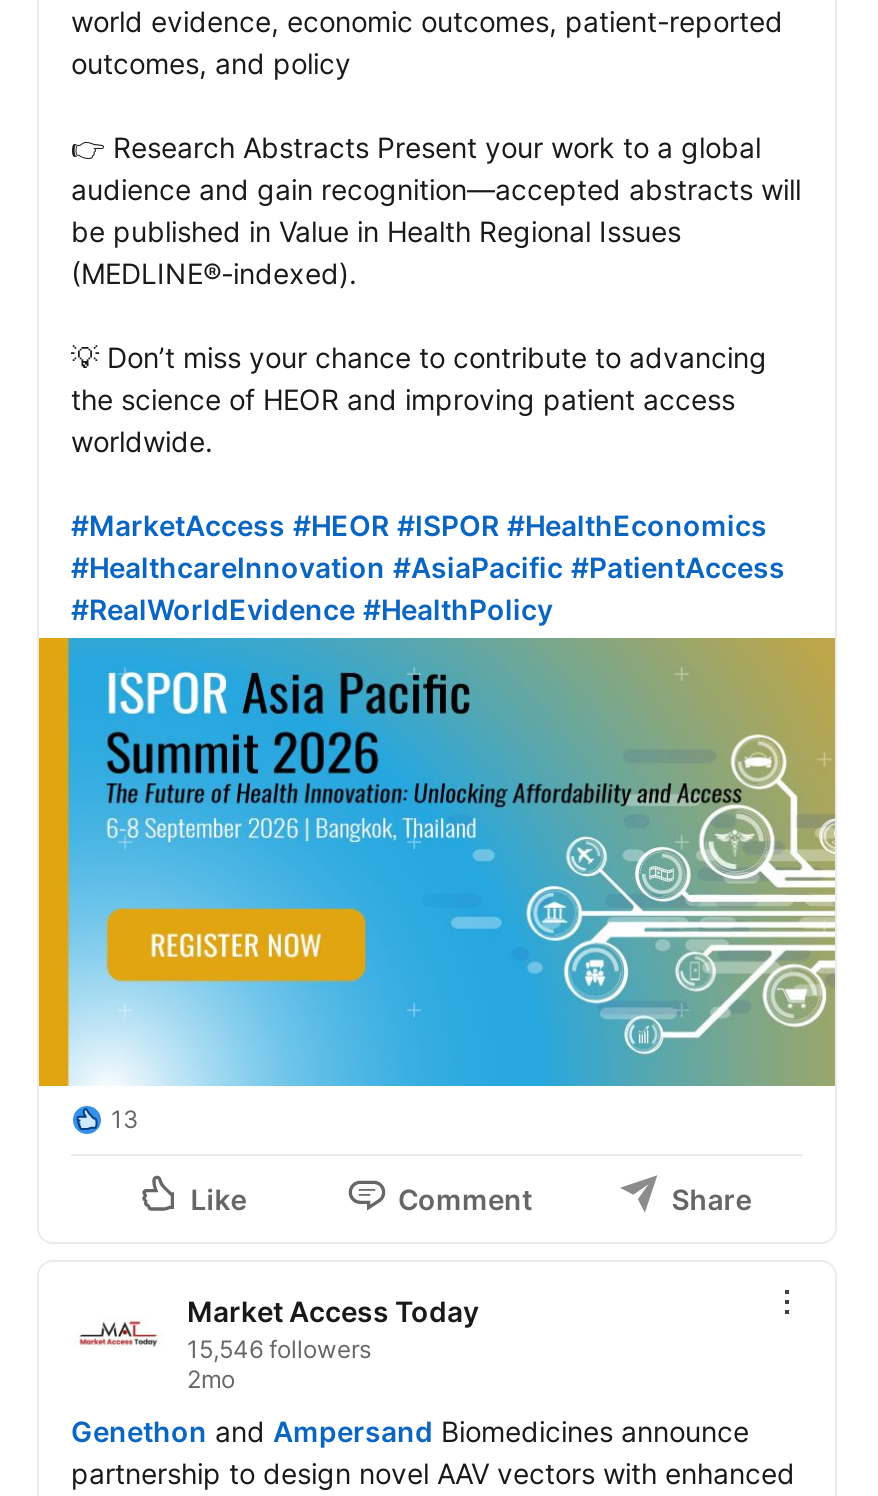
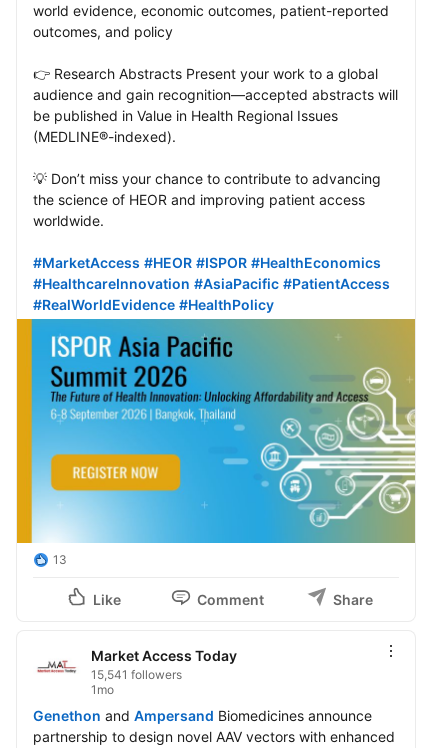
[187,1334,371,1394] 15,546 followers | 2mo -> [91,667,182,697] 15,541 followers | 1mo

